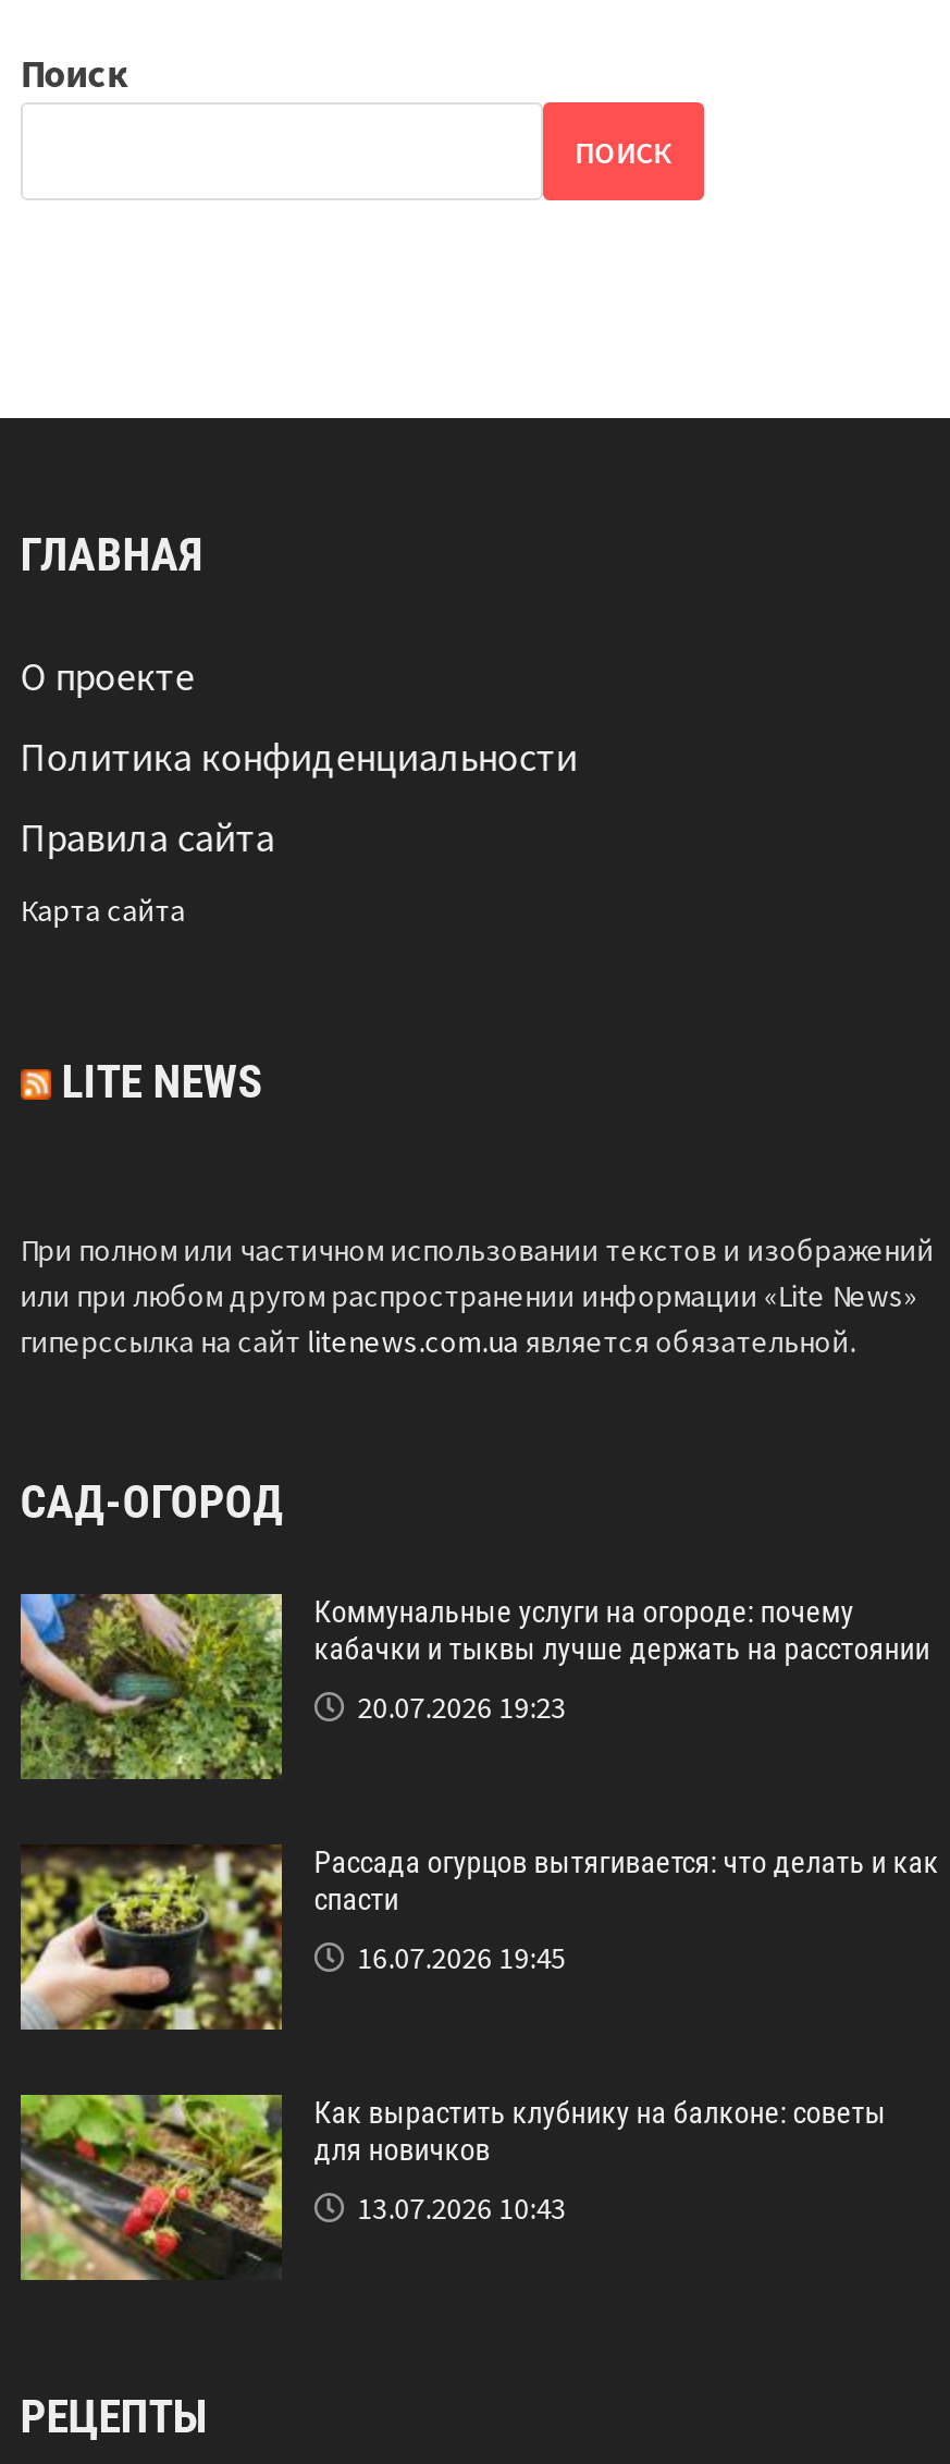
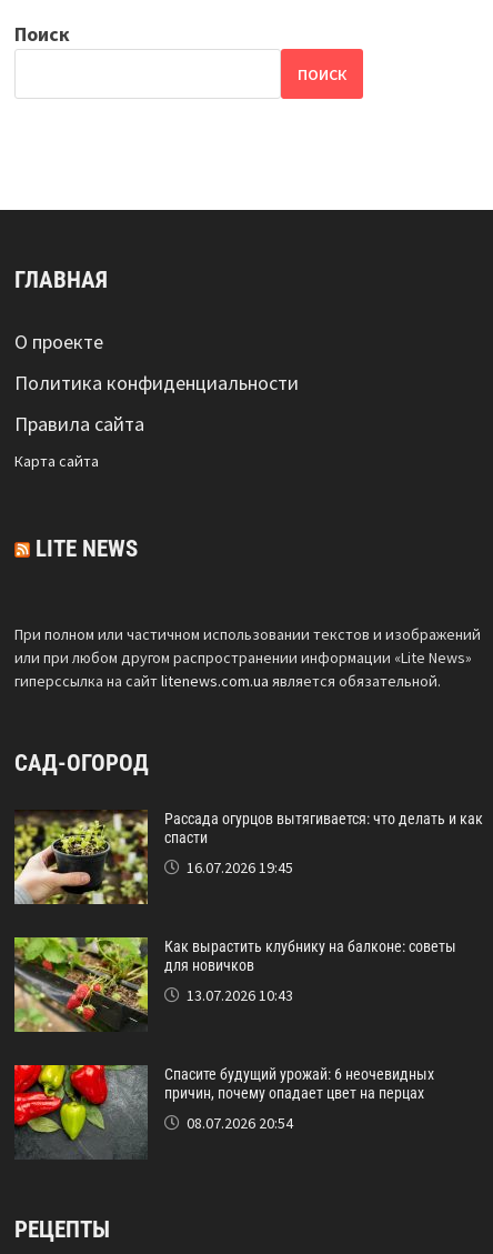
[18,1592,930,1779] [image] | Коммунальные услуги на огороде: почему | кабачки и тыквы лучше держать на расстоянии | 20.07.2026 19:23 -> none
moved [16,1840,939,2228] -> [12,807,483,1005]: [image] | Рассада огурцов вытягивается: что делать и как | спасти | 16.07.2026 19:45 | Как вырастить клубнику на балконе: советы | 13.07.2026 10:43
none -> [13,1064,434,1160] [image] | Спасите будущий урожай: 6 неочевидных | причин, почему опадает цвет на перцах | 08.07.2026 20:54

